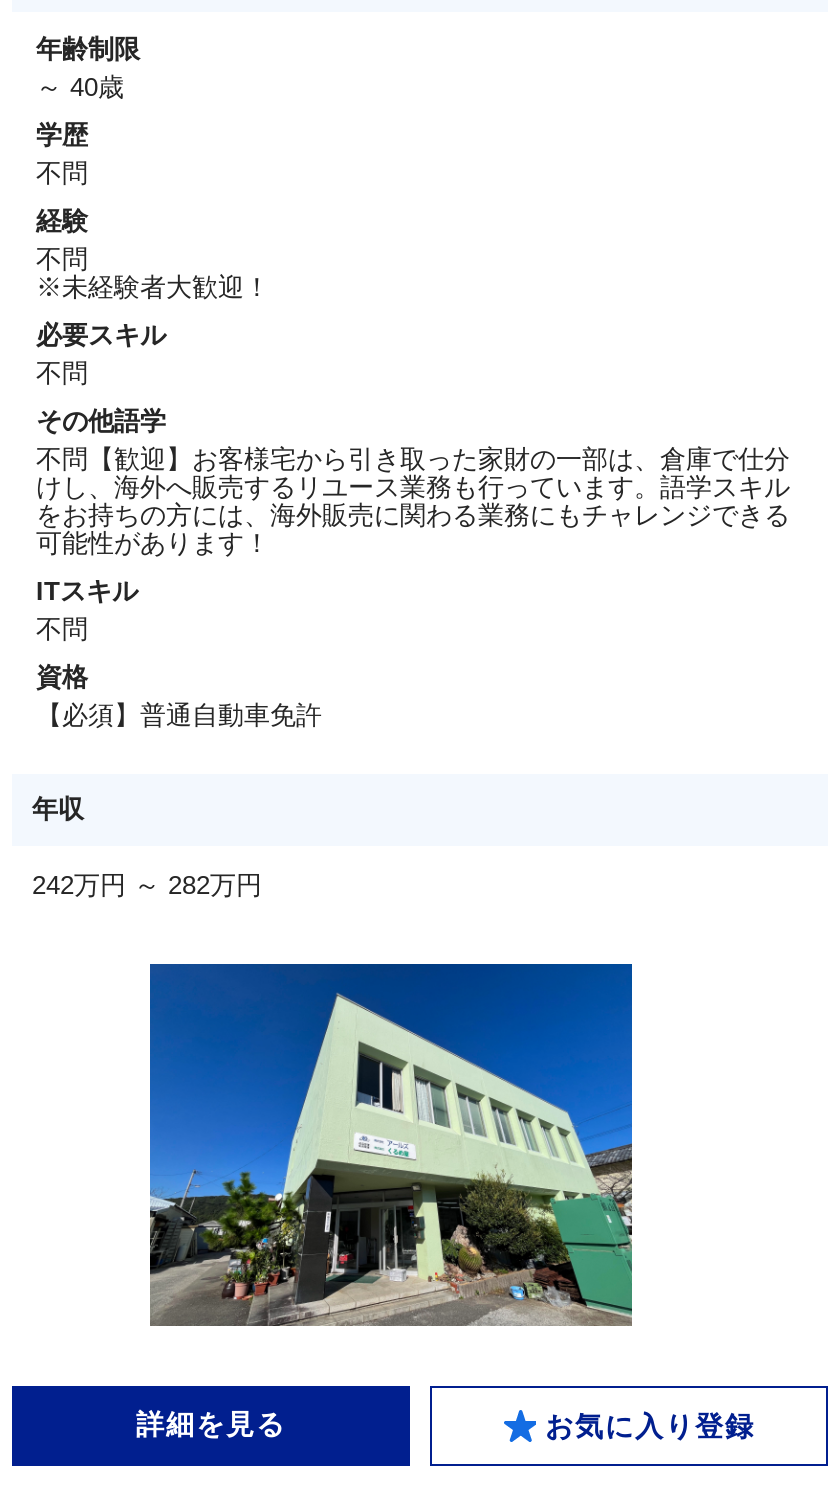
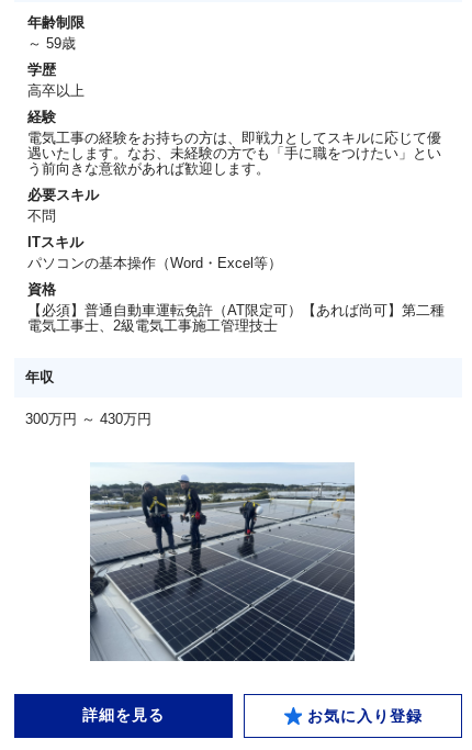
[36,72,124,102] ～ 40歳 -> [27,35,76,52] ～ 59歳
[36,158,88,188] 不問 -> [27,82,85,99] 高卒以上
[36,244,270,302] 不問 | ※未経験者大歓迎！ -> [27,130,441,177] 電気工事の経験をお持ちの方は、即戦力としてスキルに応じて優 | 遇いたします。なお、未経験の方でも「手に職をつけたい」とい | う前向きな意欲があれば歓迎します。
[36,406,790,558] その他語学 | 不問【歓迎】お客様宅から引き取った家財の一部は、倉庫で仕分 | けし、海外へ販売するリユース業務も行っています。語学スキル | をお持ちの方には、海外販売に関わる業務にもチャレンジできる | 可能性があります！ -> none
[36,614,88,644] 不問 -> [27,255,282,271] パソコンの基本操作（Word・Excel等）
[36,700,322,730] 【必須】普通自動車免許 -> [27,302,445,334] 【必須】普通自動車運転免許（AT限定可）【あれば尚可】第二種 | 電気工事士、2級電気工事施工管理技士
[32,870,262,900] 242万円 ～ 282万円 -> [25,411,151,427] 300万円 ～ 430万円
[148,962,634,1328] [image] -> [89,462,356,662] [image]

